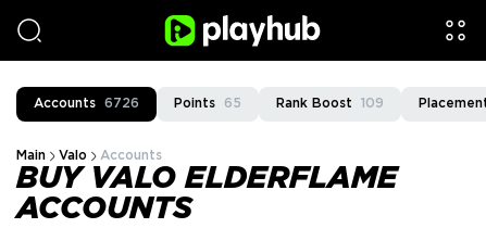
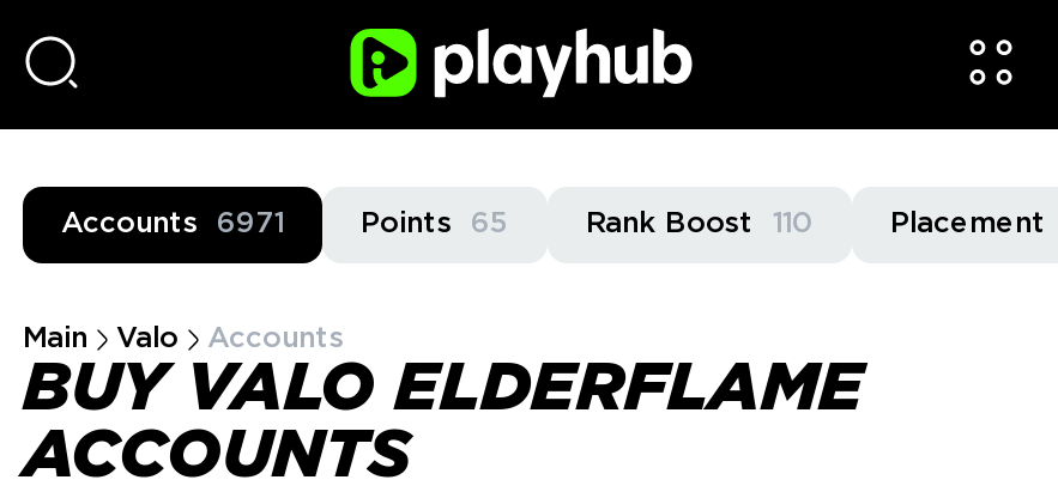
[34,98,139,110] Accounts 6726 -> [61,211,284,237] Accounts 6971
[276,98,384,110] Rank Boost 109 -> [586,211,814,237] Rank Boost 110

